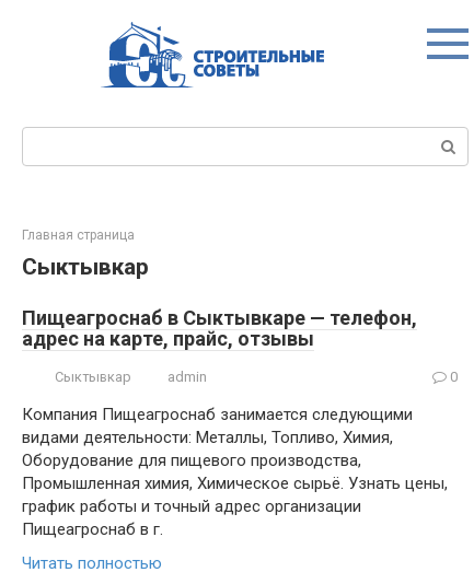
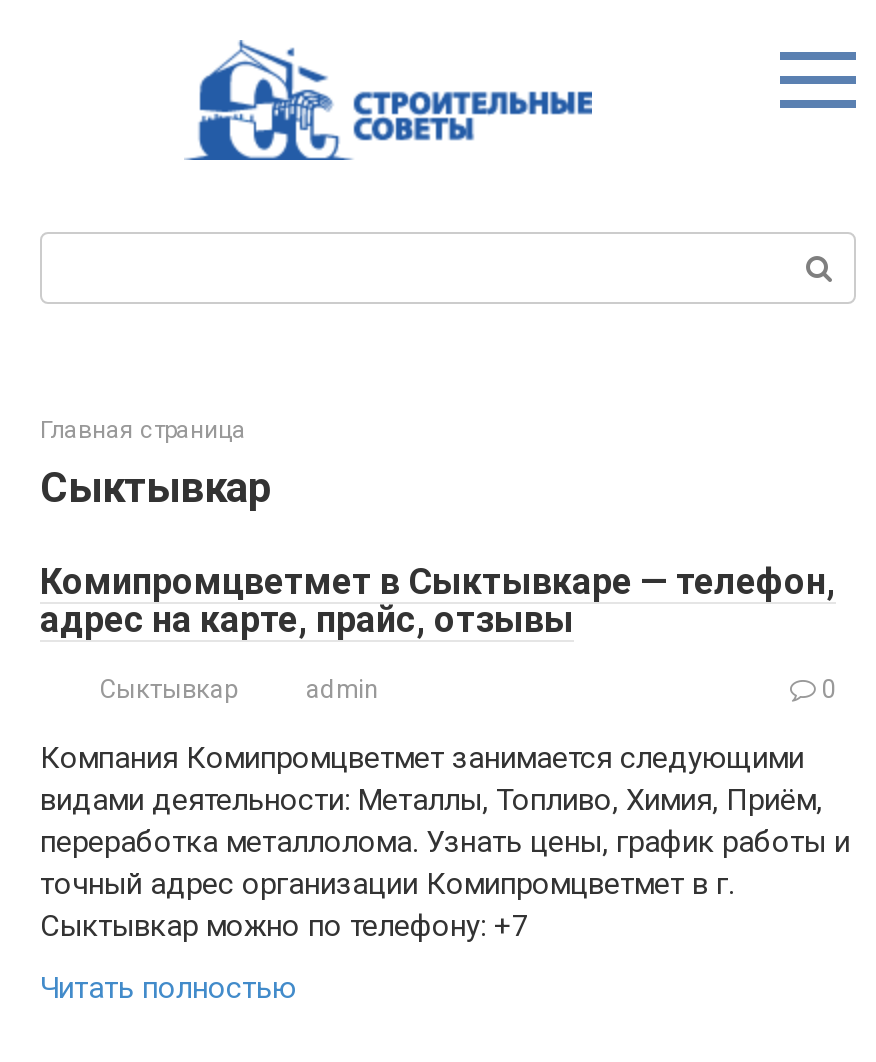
[22,306,417,329] Пищеагроснаб в Сыктывкаре — телефон, -> [40,560,836,602] Комипромцветмет в Сыктывкаре — телефон,
[22,405,448,539] Компания Пищеагроснаб занимается следующими | видами деятельности: Металлы, Топливо, Химия, | Оборудование для пищевого производства, | Промышленная химия, Химическое сырьё. Узнать цены, | график работы и точный адрес организации | Пищеагроснаб в г. -> [40,740,850,944] Компания Комипромцветмет занимается следующими | видами деятельности: Металлы, Топливо, Химия, Приём, | переработка металлолома. Узнать цены, график работы и | точный адрес организации Комипромцветмет в г. | Сыктывкар можно по телефону: +7

